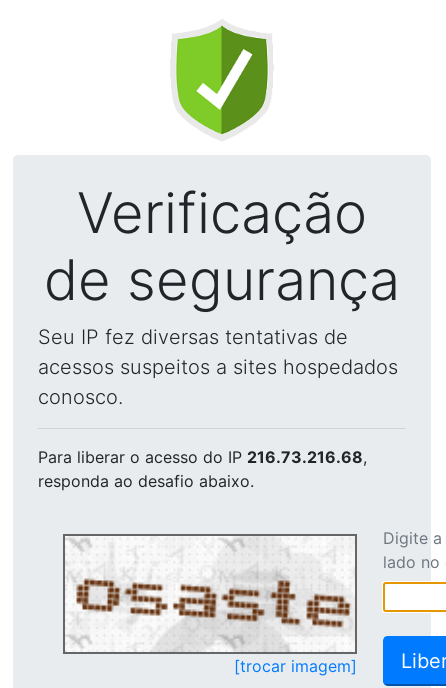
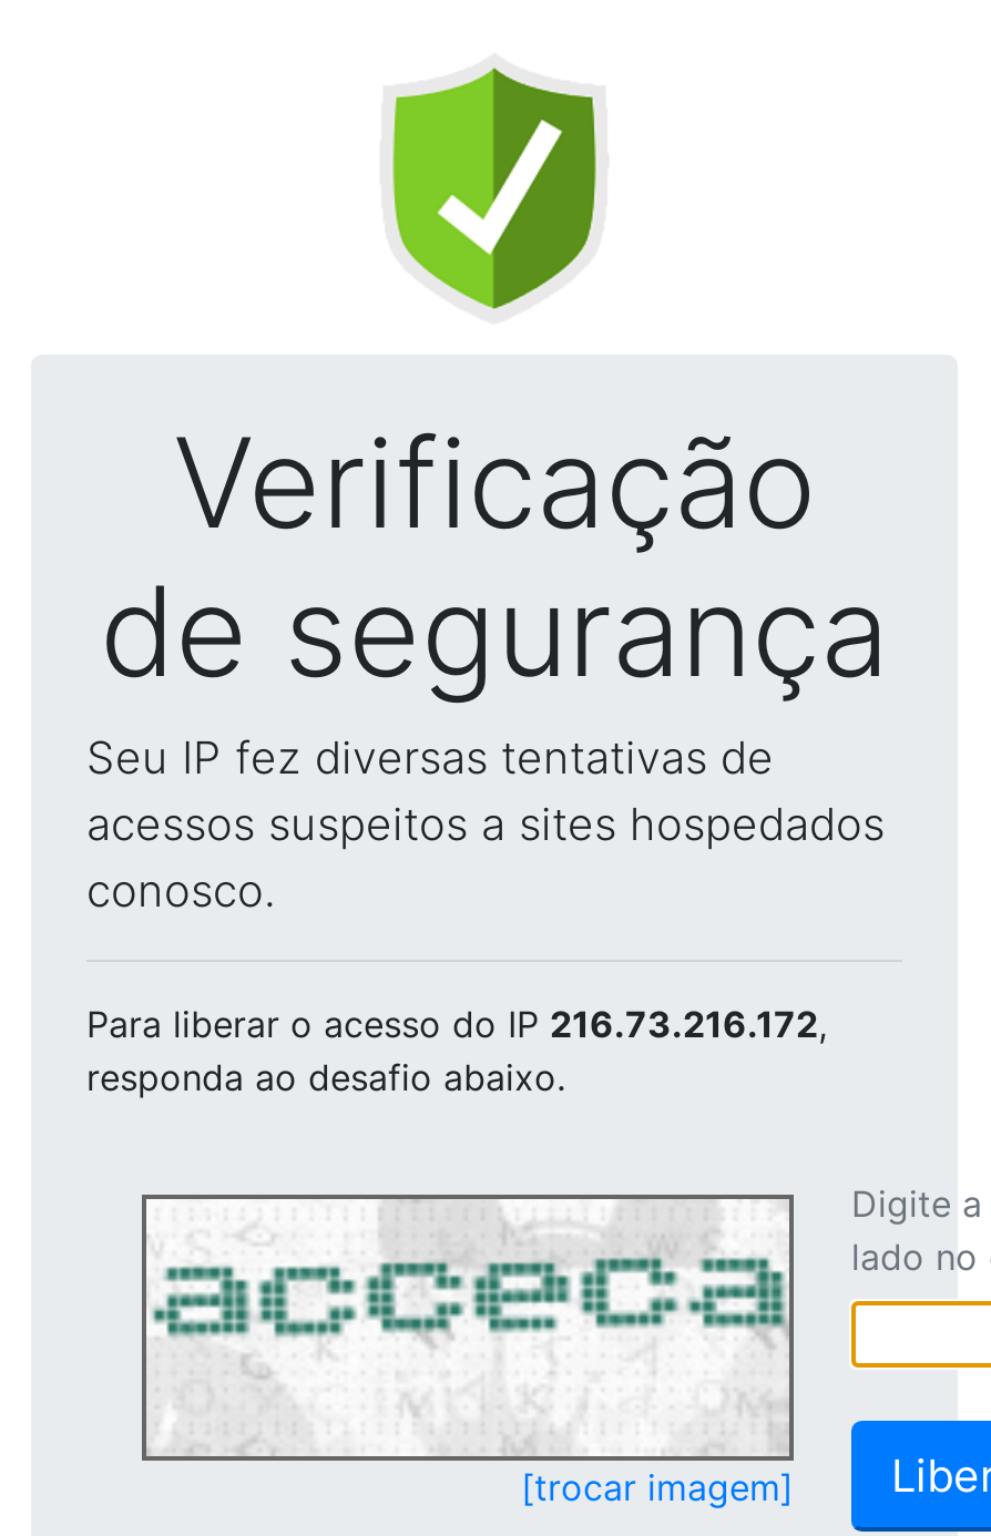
[38,447,367,467] Para liberar o acesso do IP 216.73.216.68, -> [86,1002,827,1046] Para liberar o acesso do IP 216.73.216.172,
[68,538,354,651] [image] -> [151,1204,787,1452] [image]

